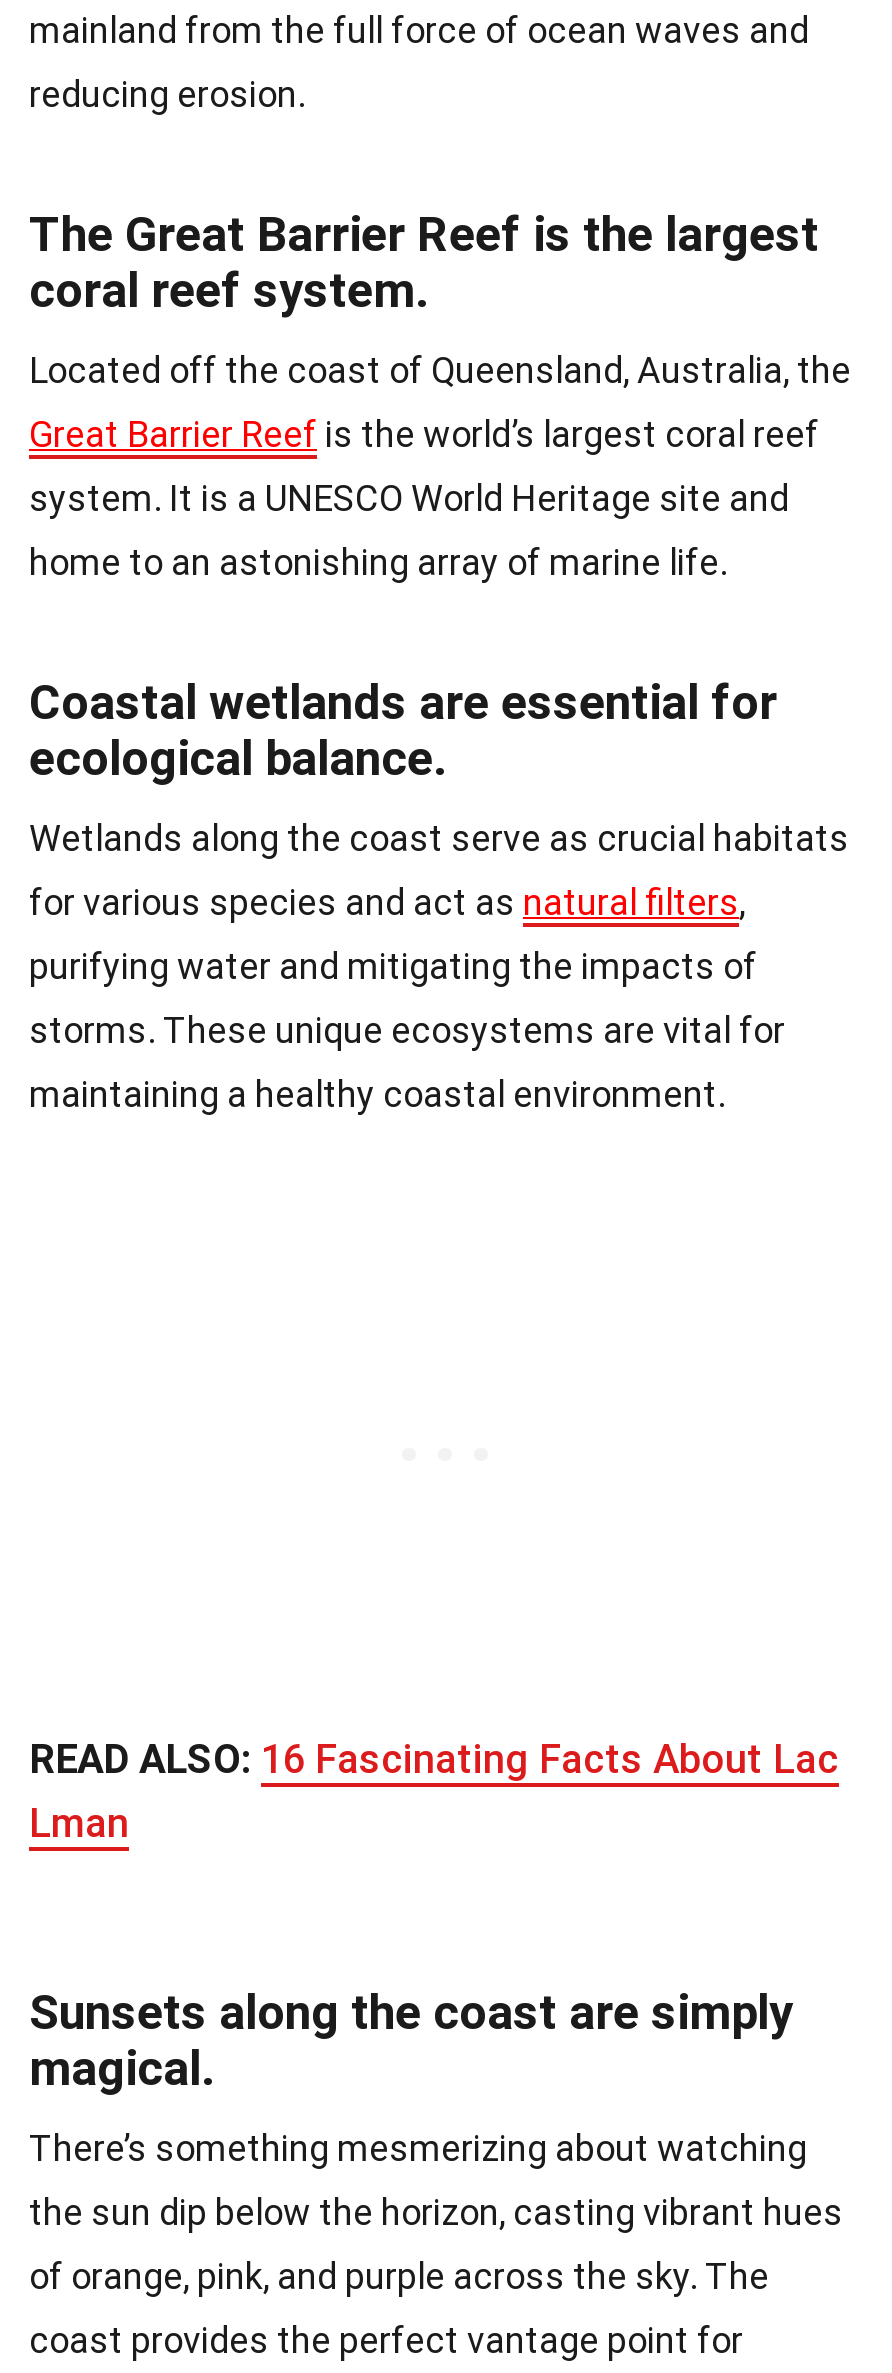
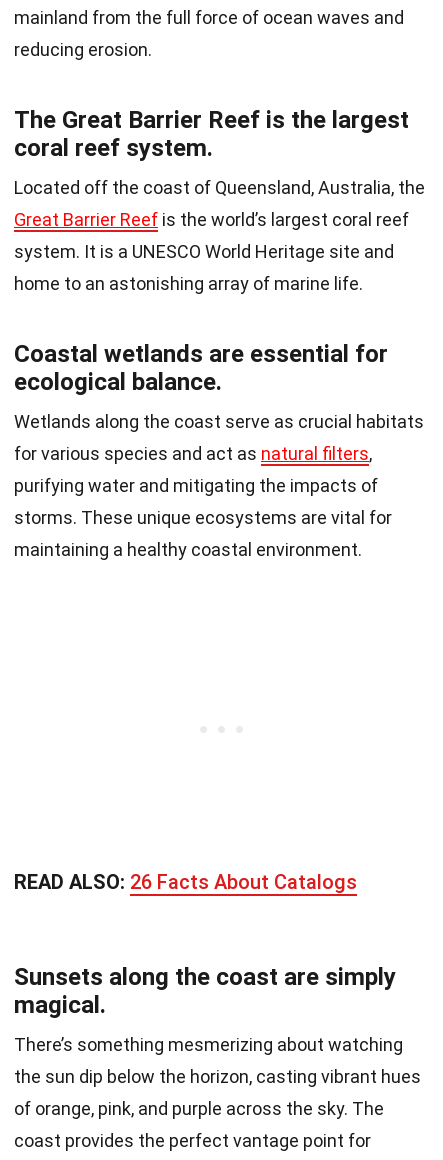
[29,1735,839,1847] READ ALSO: 16 Fascinating Facts About Lac | Lman -> [14,870,357,894] READ ALSO: 26 Facts About Catalogs

